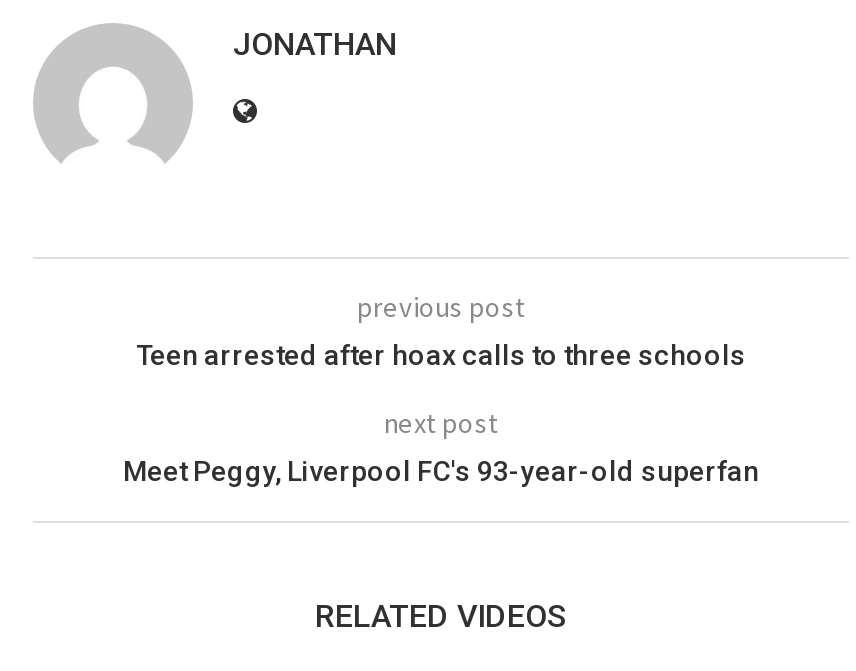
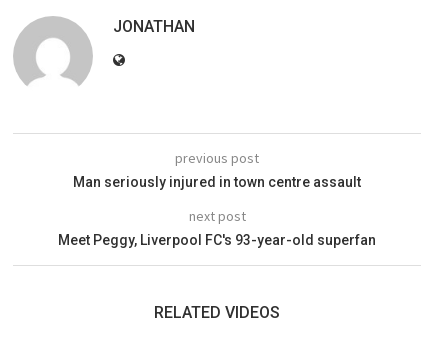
[136,340,746,372] Teen arrested after hoax calls to three schools -> [73,174,361,190] Man seriously injured in town centre assault

